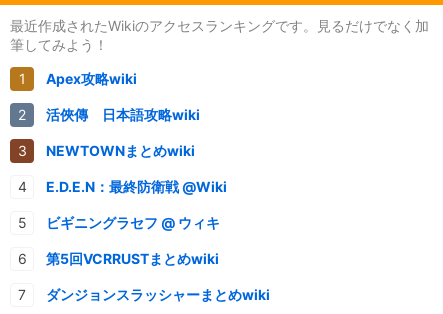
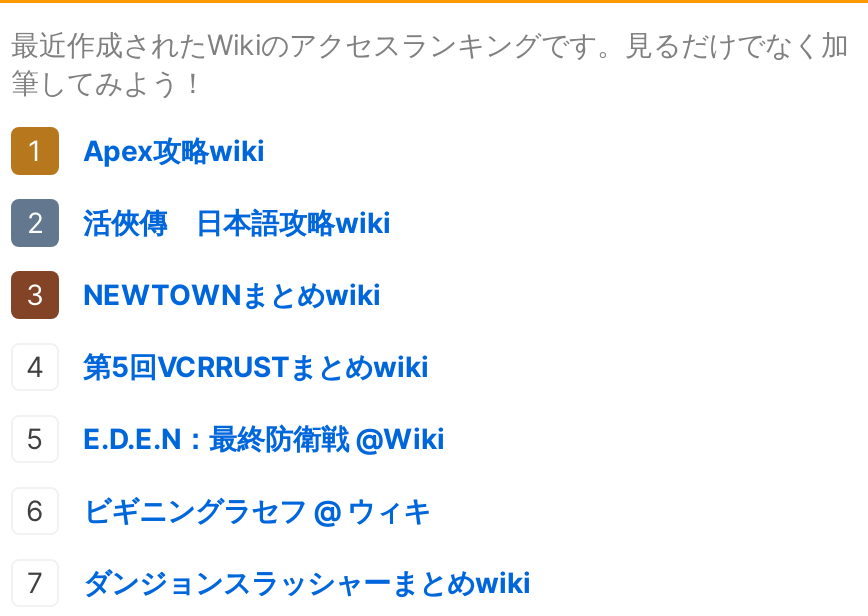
moved [46,178,227,231] -> [83,420,445,526]: E.D.E.N：最終防衛戦 @Wiki | ビギニングラセフ @ ウィキ
moved [46,250,219,267] -> [83,348,429,382]: 第5回VCRRUSTまとめwiki

